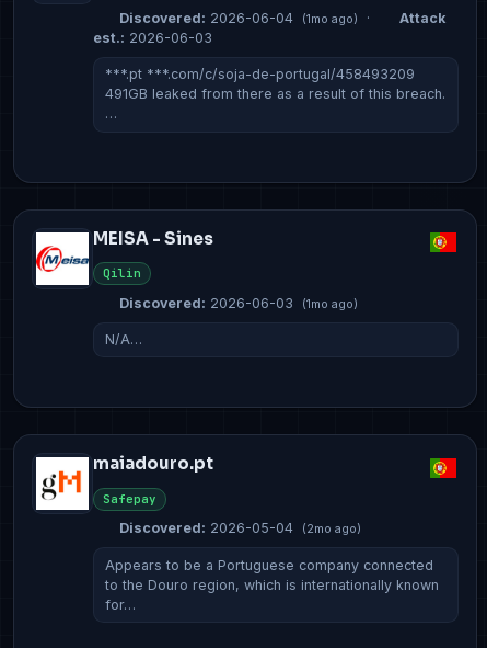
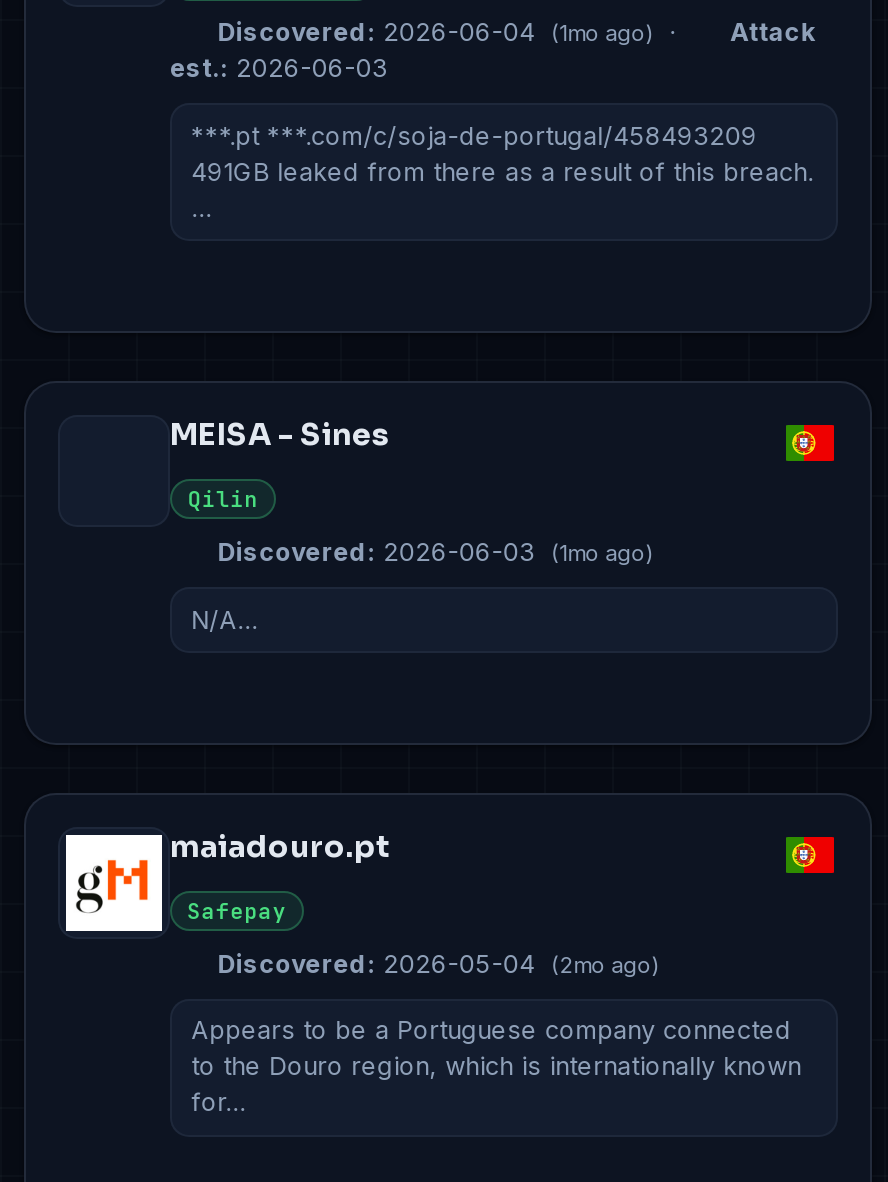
[35,231,90,286] [image] -> none

